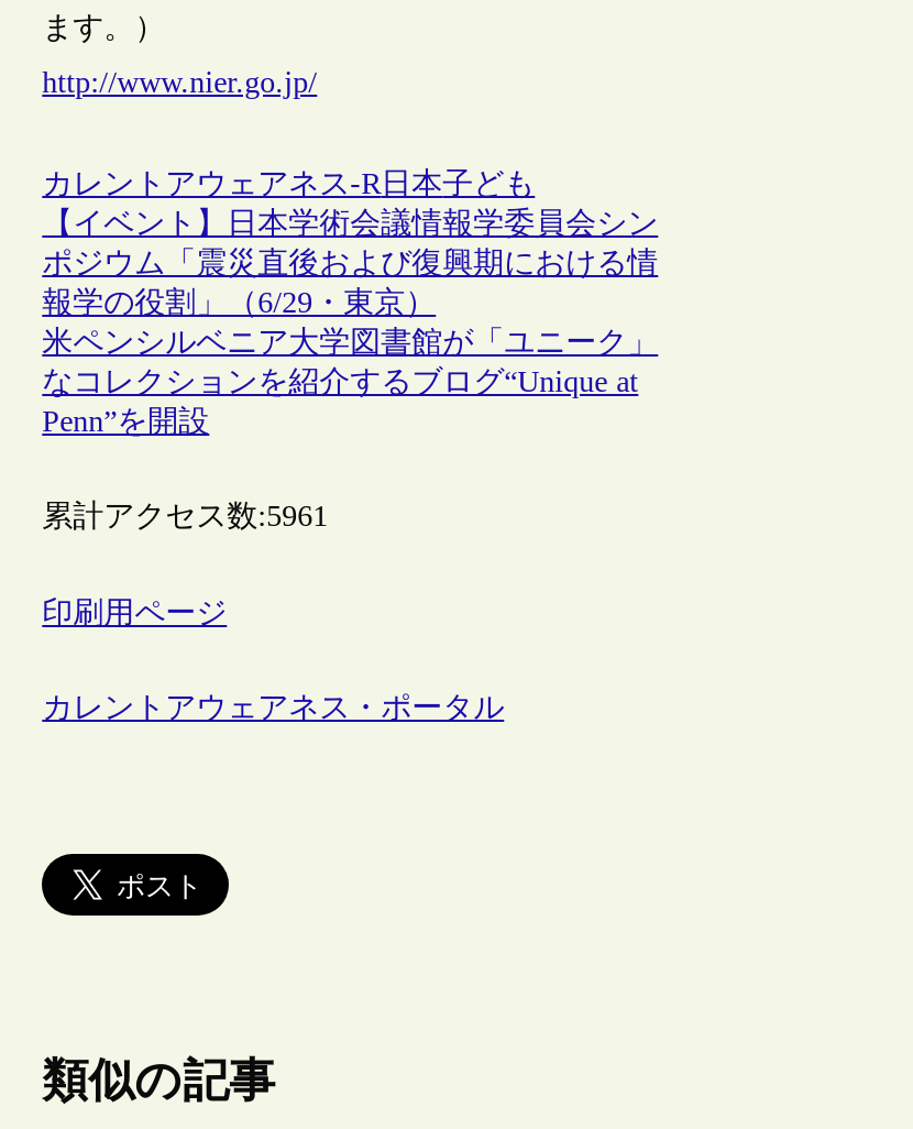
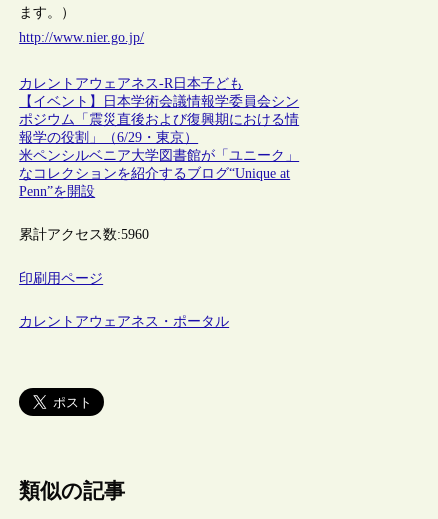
[42,501,328,534] 累計アクセス数:5961 -> [19,227,149,242] 累計アクセス数:5960

